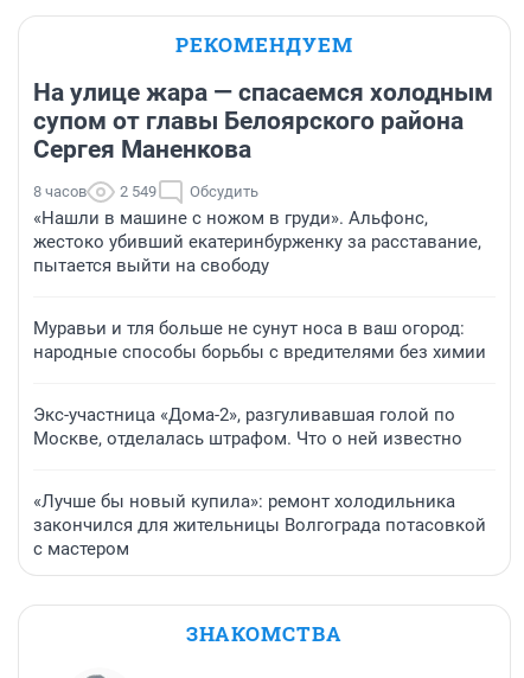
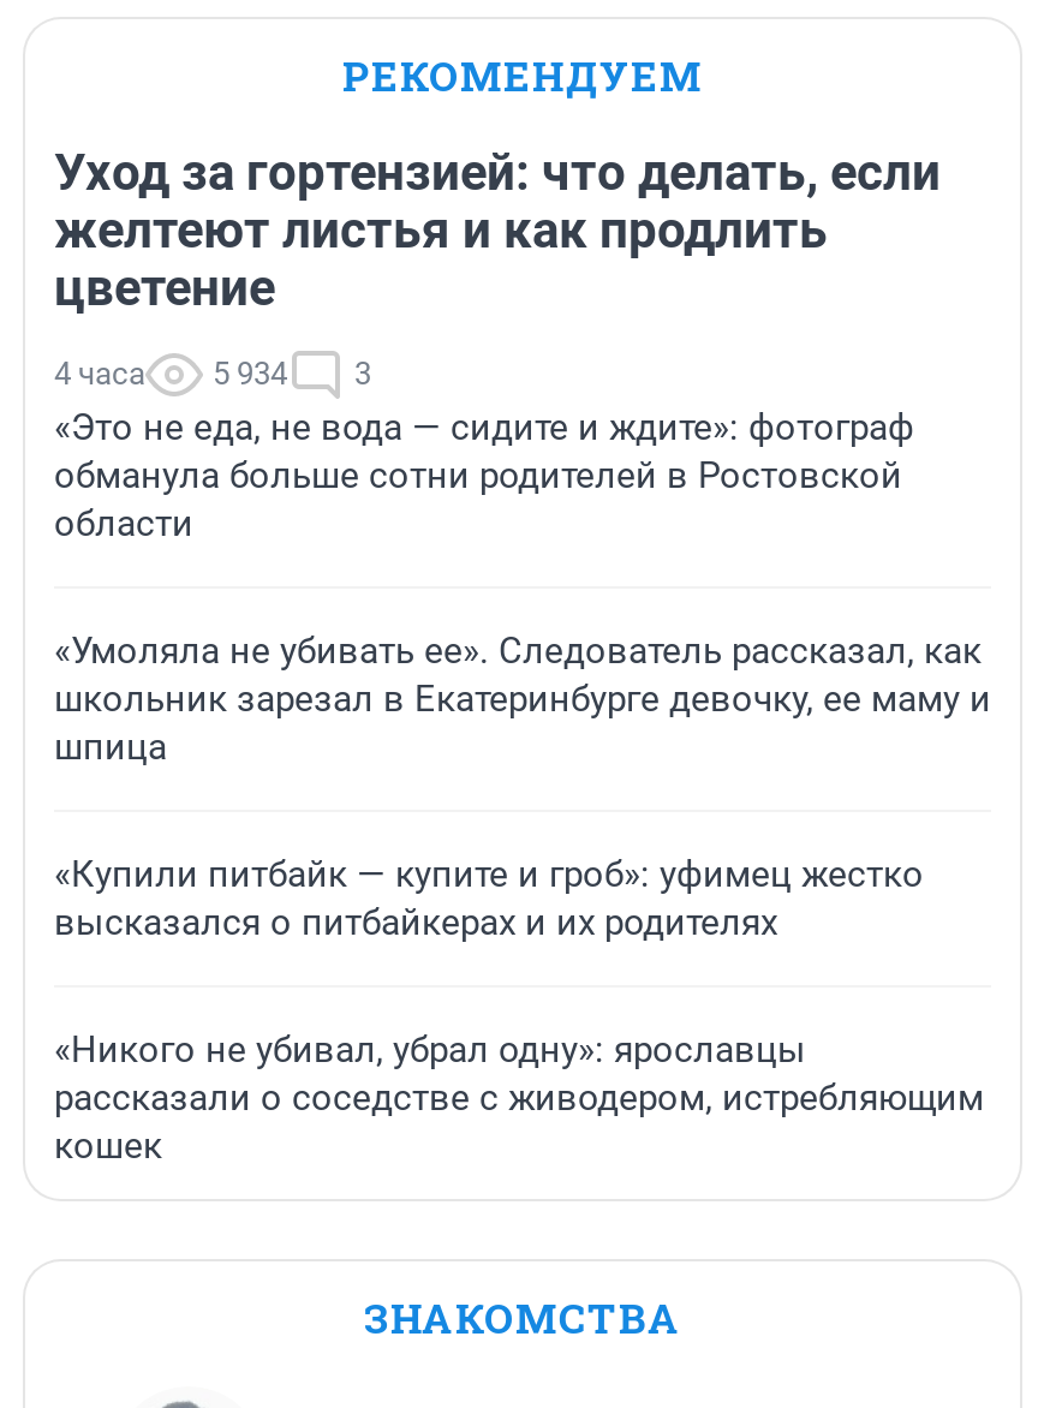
[33,78,493,164] На улице жара — спасаемся холодным | супом от главы Белоярского района | Сергея Маненкова -> [54,145,941,318] Уход за гортензией: что делать, если | желтеют листья и как продлить | цветение
[33,183,481,276] 8 часов | 2 549 | Обсудить | «Нашли в машине с ножом в груди». Альфонс, | жестоко убивший екатеринбурженку за расставание, | пытается выйти на свободу -> [54,356,914,546] 4 часа | 5 934 | 3 | «Это не еда, не вода — сидите и ждите»: фотограф | обманула больше сотни родителей в Ростовской | области
[33,318,486,363] Муравьи и тля больше не сунут носа в ваш огород: | народные способы борьбы с вредителями без химии -> [54,630,991,769] «Умоляла не убивать ее». Следователь рассказал, как | школьник зарезал в Екатеринбурге девочку, ее маму и | шпица
[33,404,462,449] Экс-участница «Дома-2», разгуливавшая голой по | Москве, отделалась штрафом. Что о ней известно -> [54,853,924,945] «Купили питбайк — купите и гроб»: уфимец жестко | высказался о питбайкерах и их родителях
[33,491,486,560] «Лучше бы новый купила»: ремонт холодильника | закончился для жительницы Волгограда потасовкой | с мастером -> [54,1029,984,1168] «Никого не убивал, убрал одну»: ярославцы | рассказали о соседстве с живодером, истребляющим | кошек

